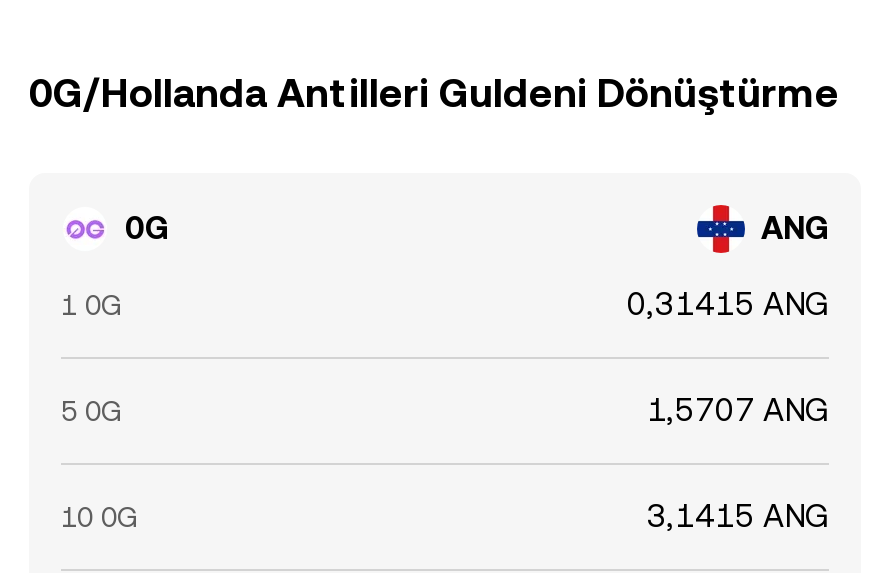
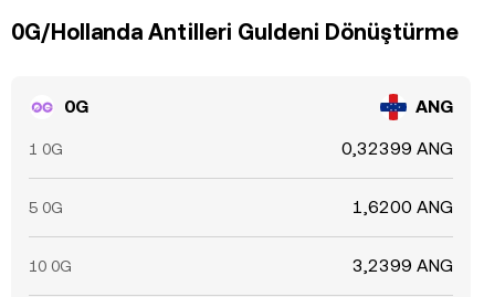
[627,285,829,323] 0,31415 ANG -> [341,138,453,159] 0,32399 ANG
[647,391,829,429] 1,5707 ANG -> [353,197,453,218] 1,6200 ANG
[647,497,829,535] 3,1415 ANG -> [353,255,453,276] 3,2399 ANG

